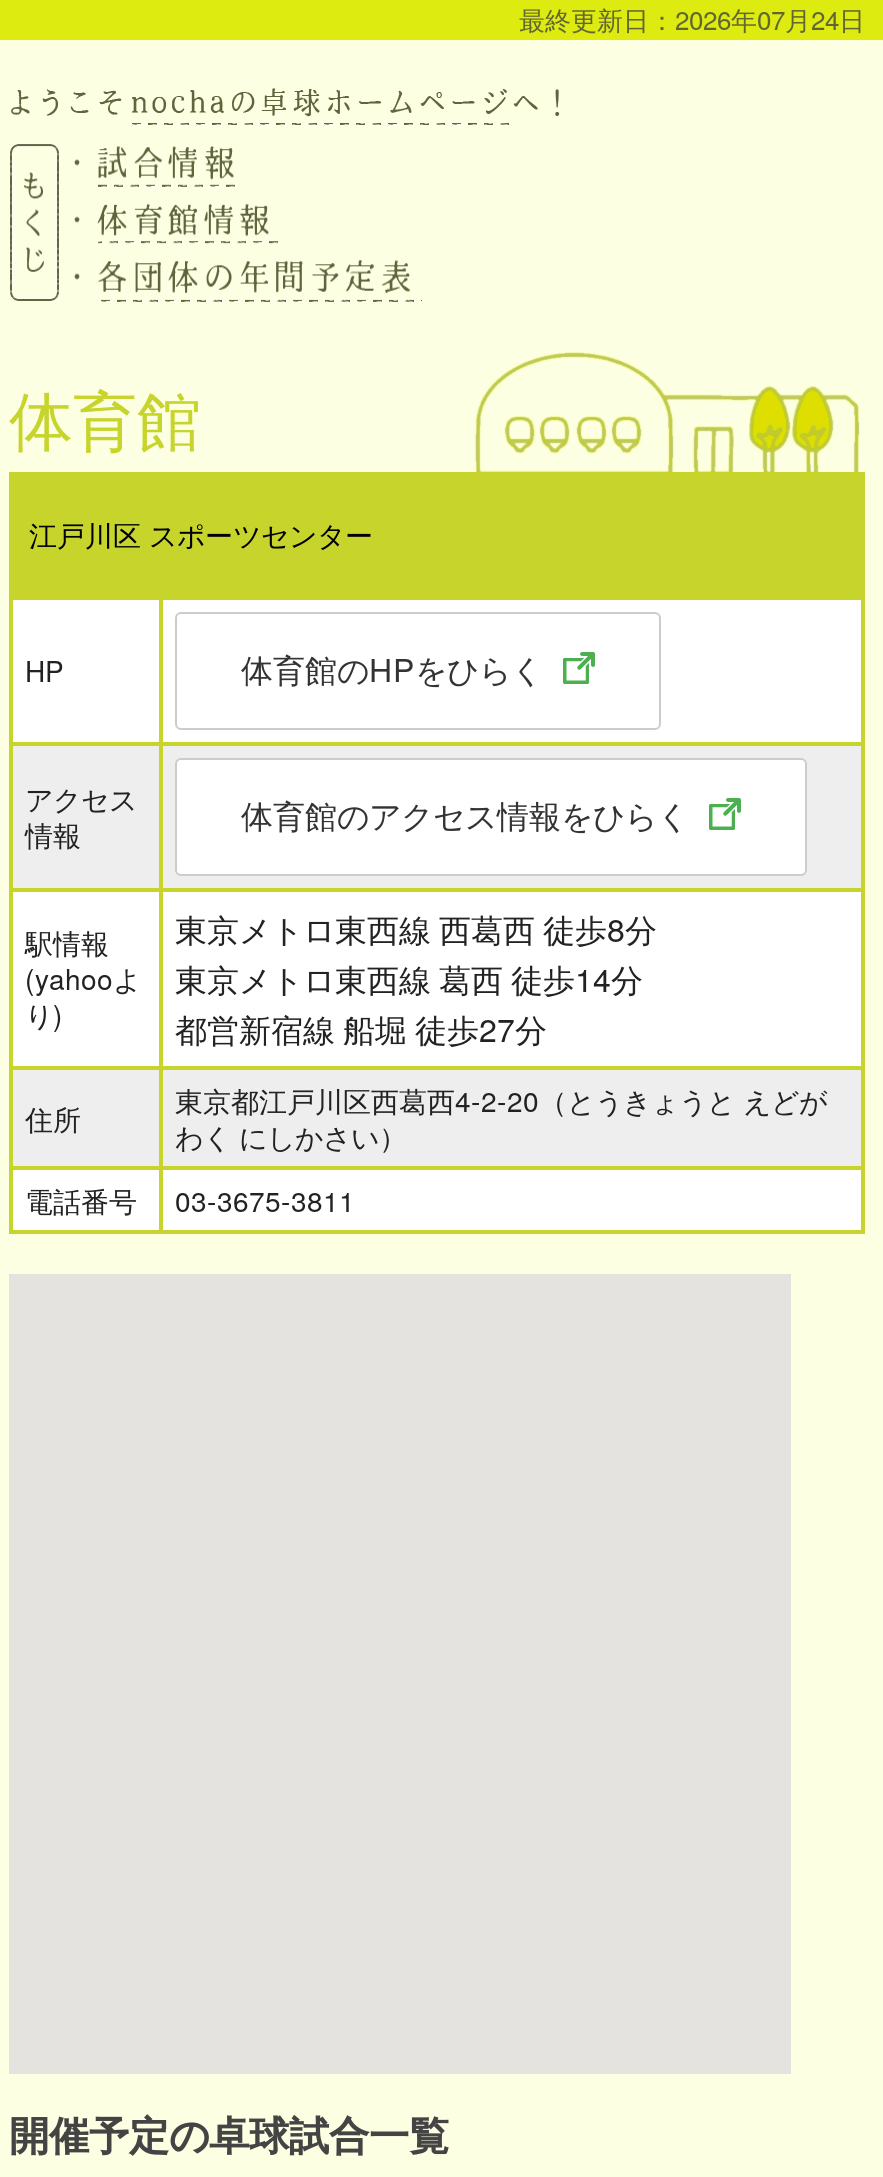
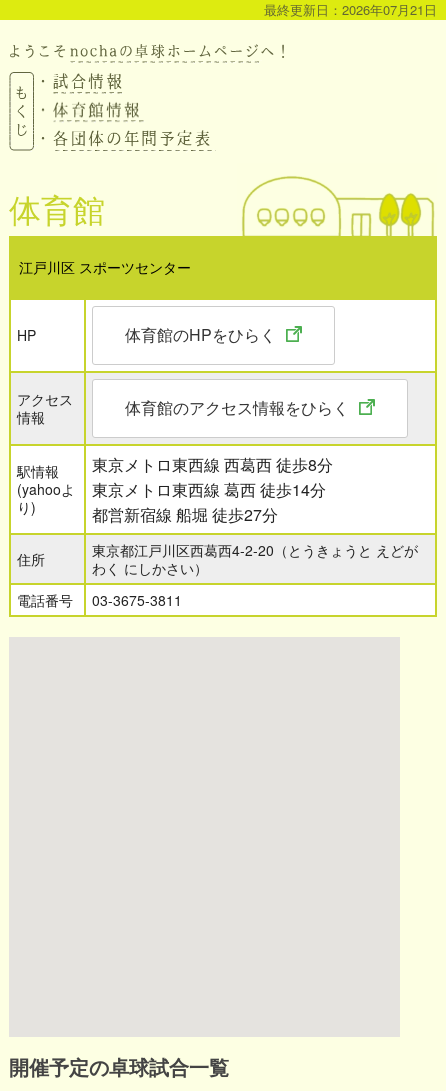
[519,0,865,38] 最終更新日：2026年07月24日 -> [264,0,437,19] 最終更新日：2026年07月21日

